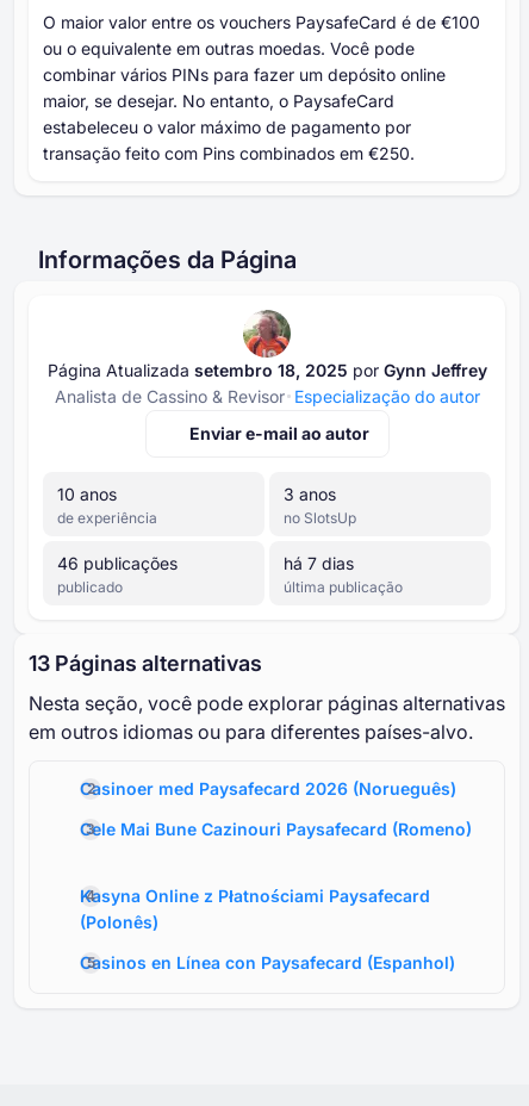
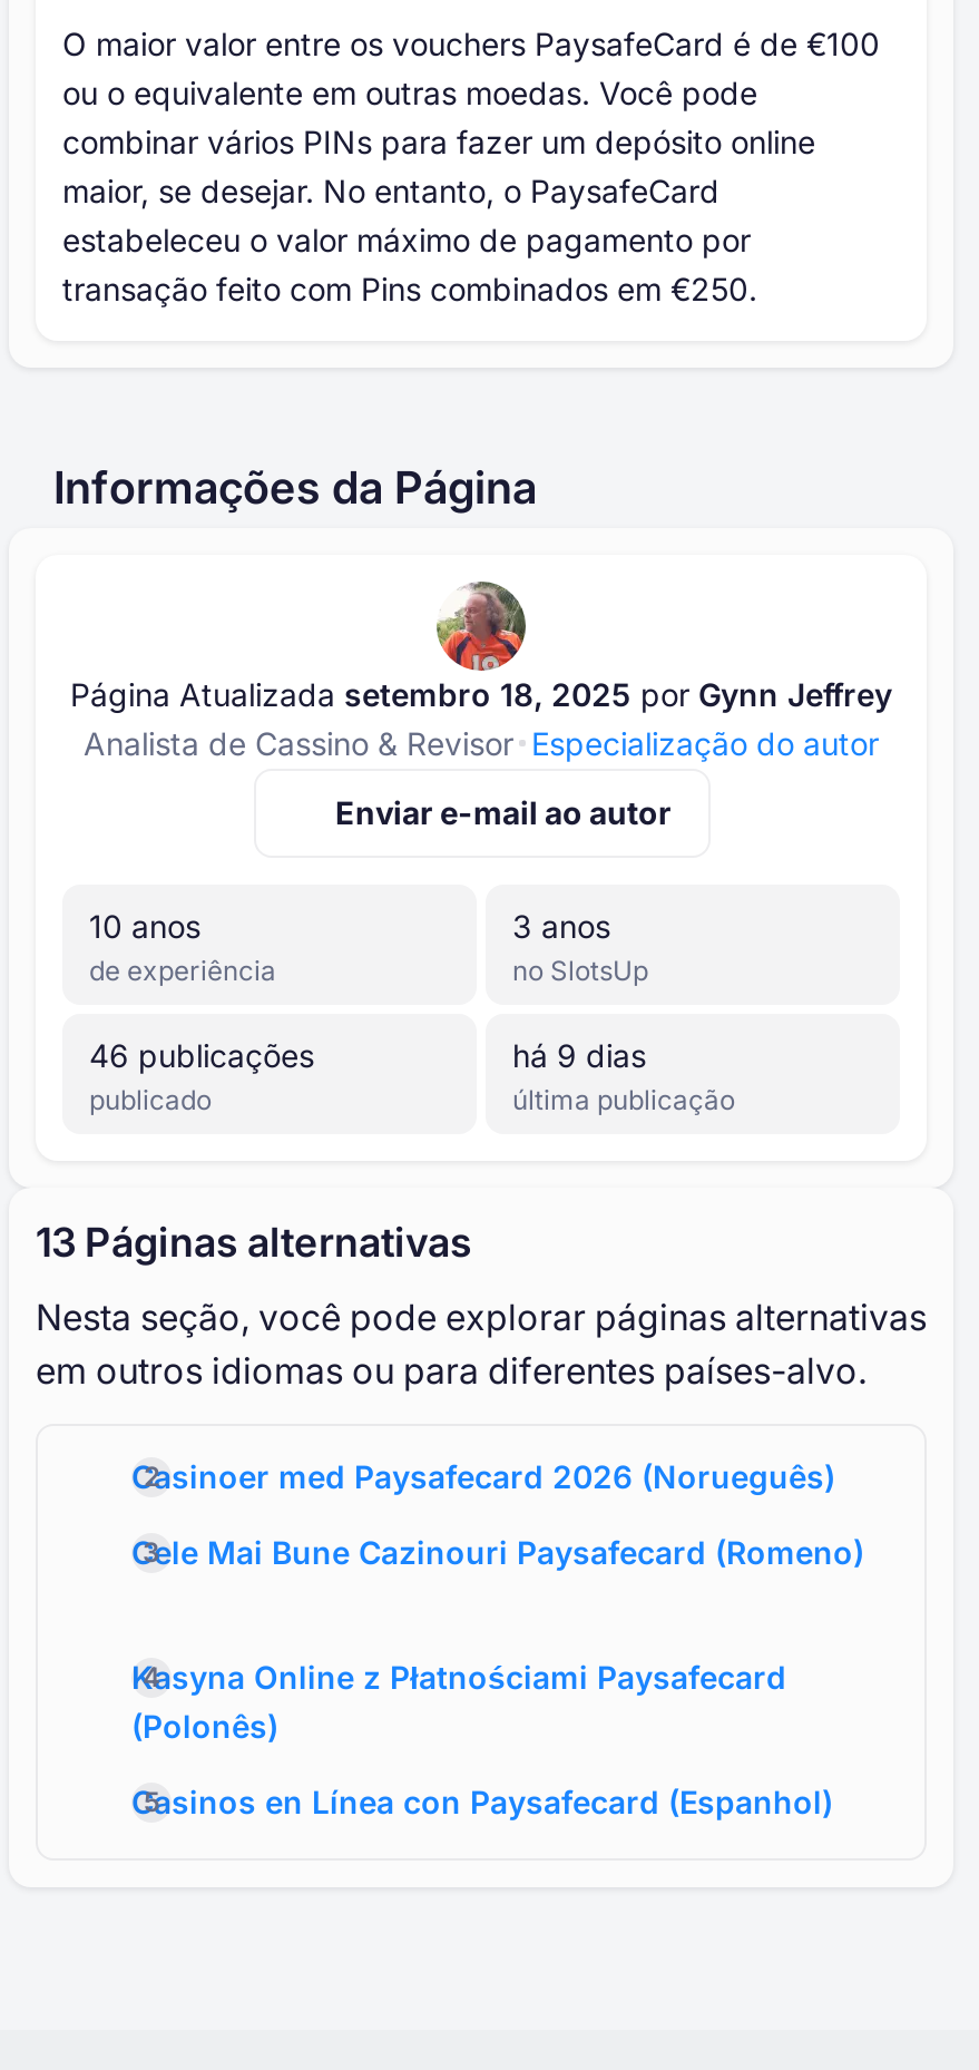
[284,553,354,573] há 7 dias -> [512,1035,646,1073] há 9 dias

